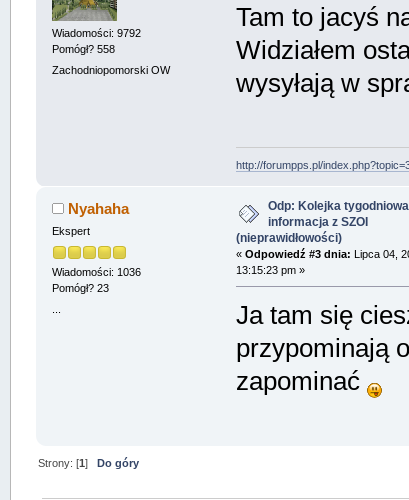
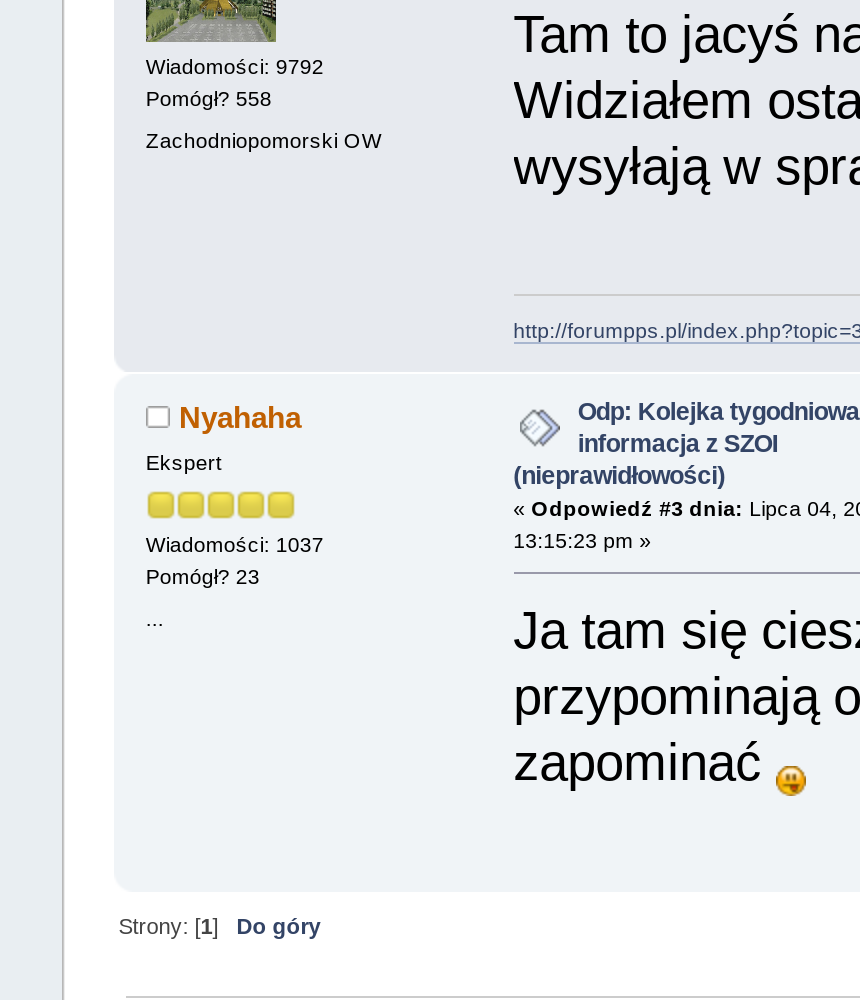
[52,266,141,278] Wiadomości: 1036 -> [146,531,324,555] Wiadomości: 1037

